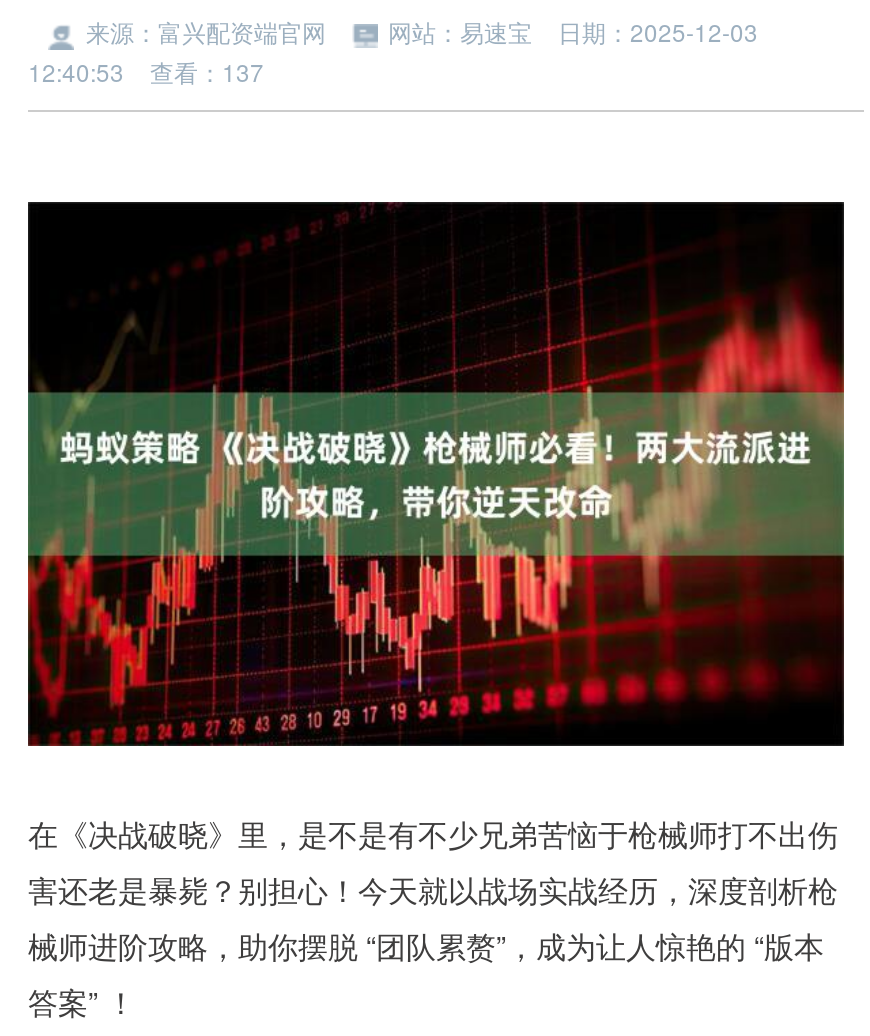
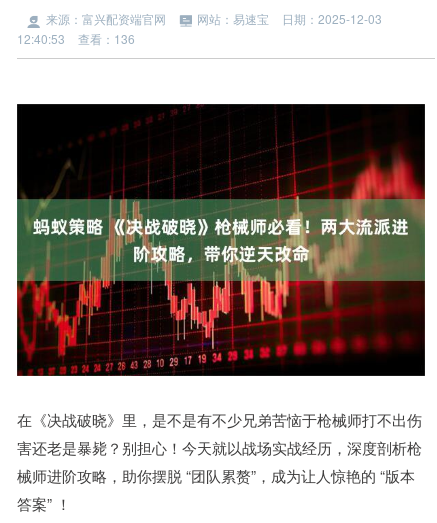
[28,54,264,88] 12:40:53 查看：137 -> [17,30,135,47] 12:40:53 查看：136

